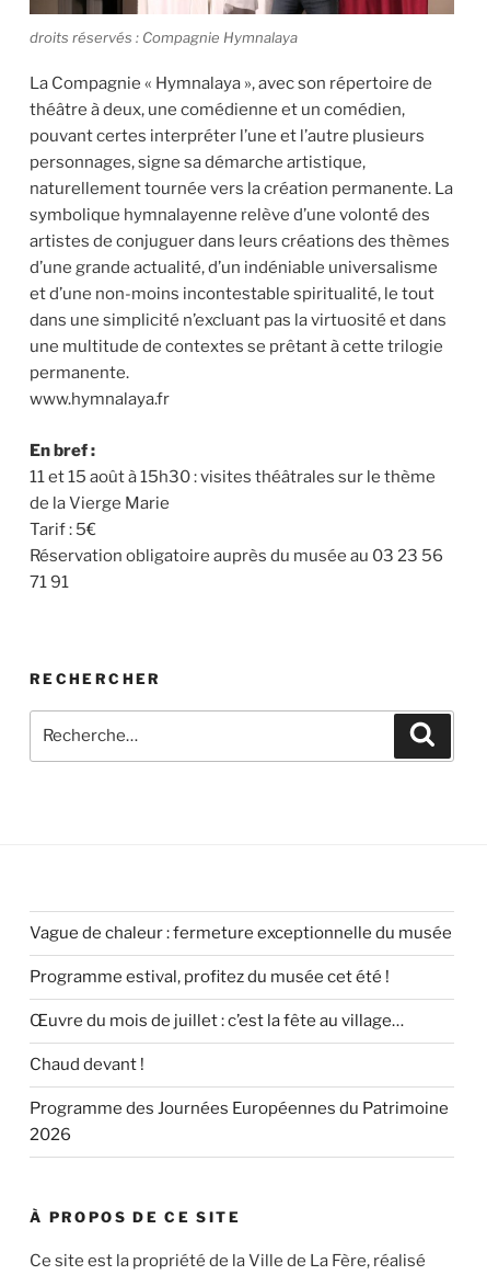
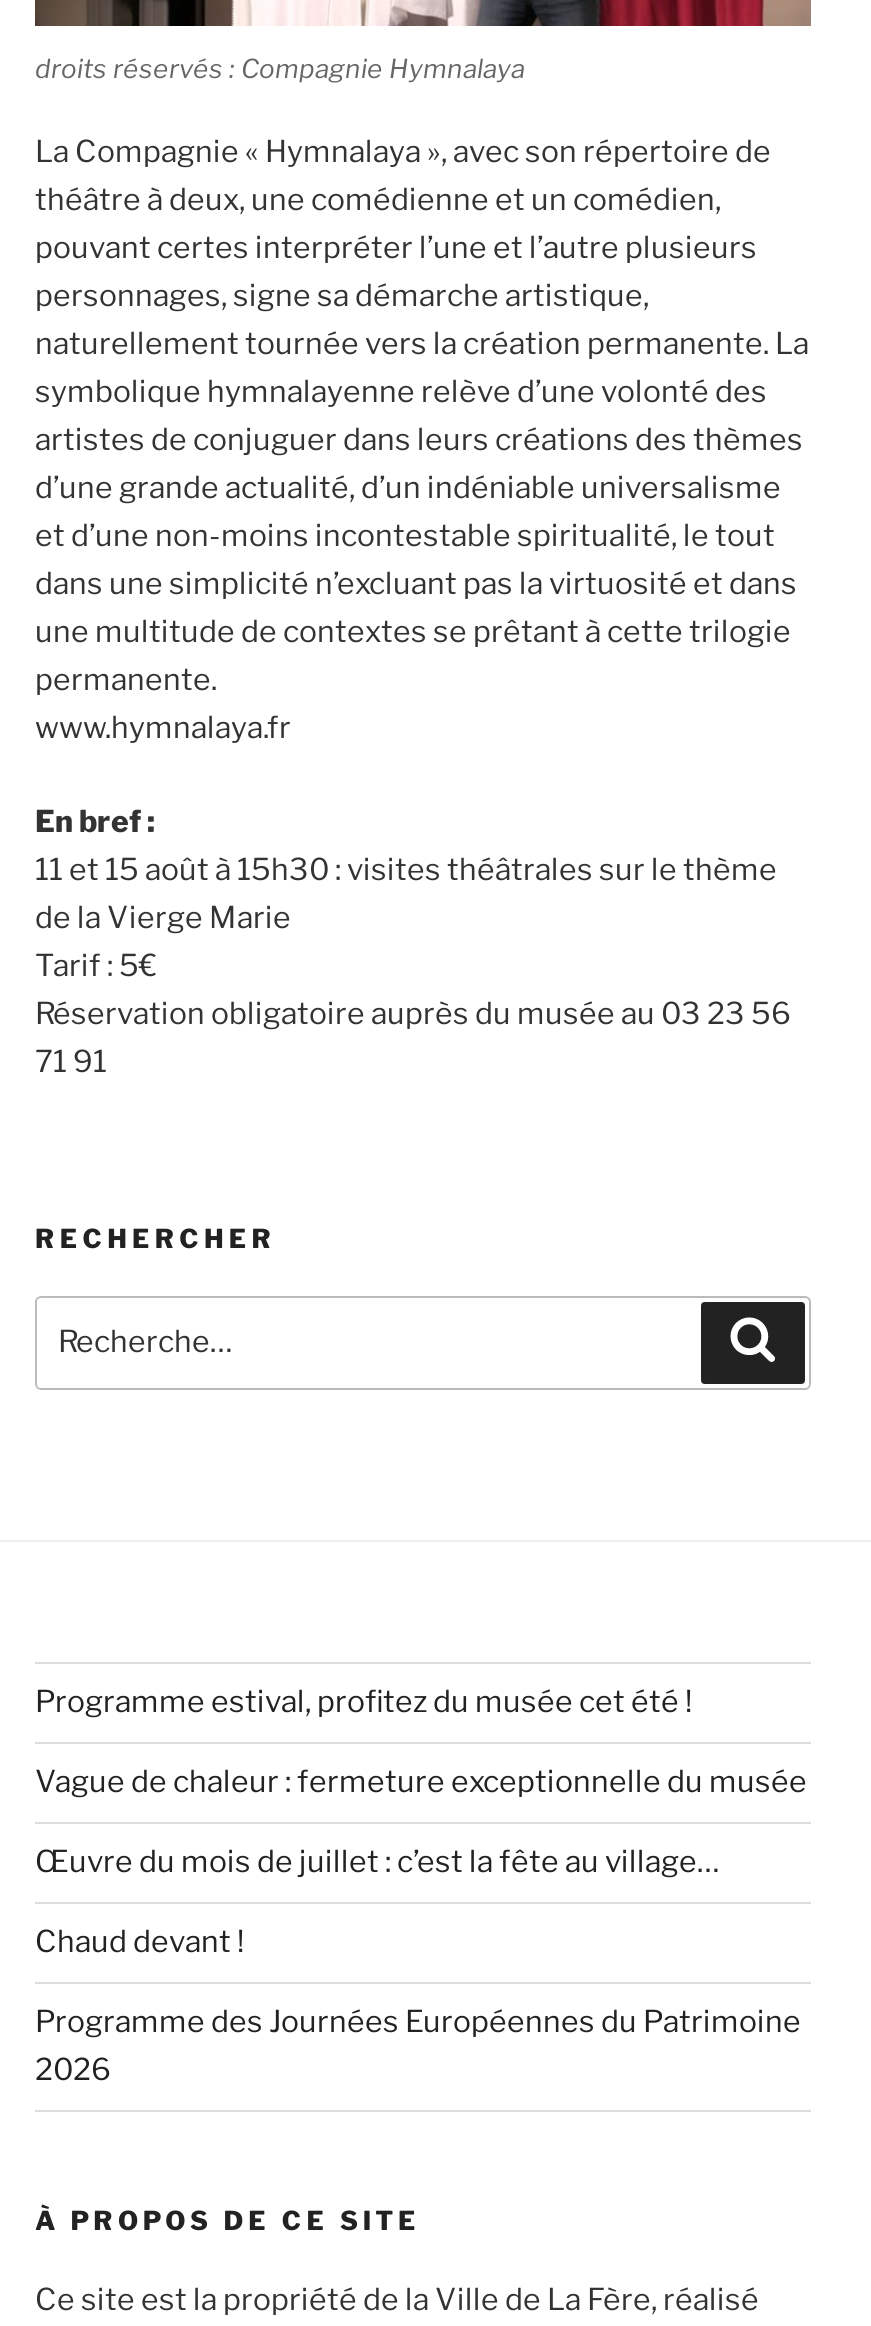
moved [30,923,452,943] -> [35,1764,807,1800]: Vague de chaleur : fermeture exceptionnelle du musée
moved [30,967,390,987] -> [35,1684,693,1720]: Programme estival, profitez du musée cet été !

